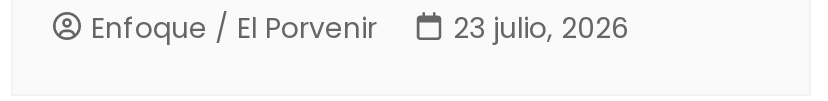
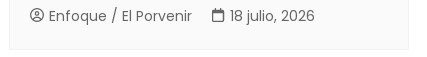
[91,8,629,48] Enfoque / El Porvenir 23 julio, 2026 -> [49,6,315,26] Enfoque / El Porvenir 18 julio, 2026

